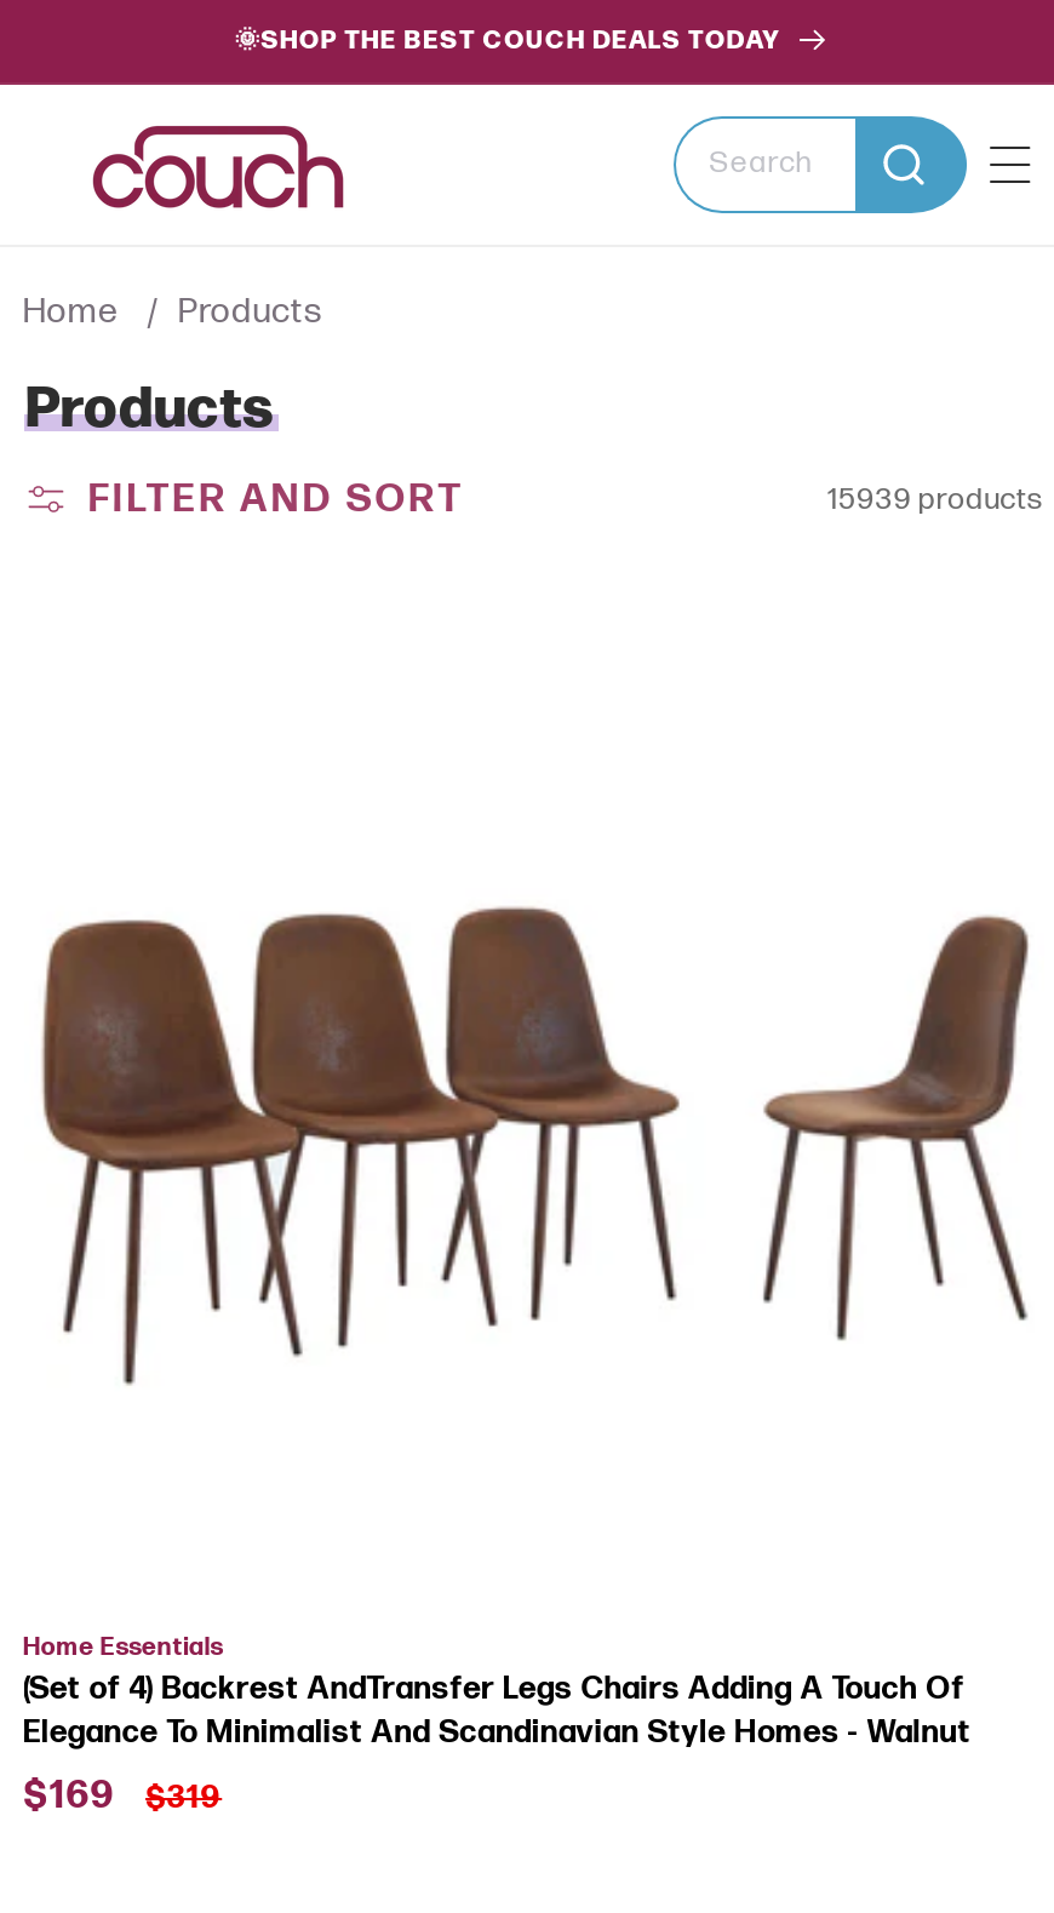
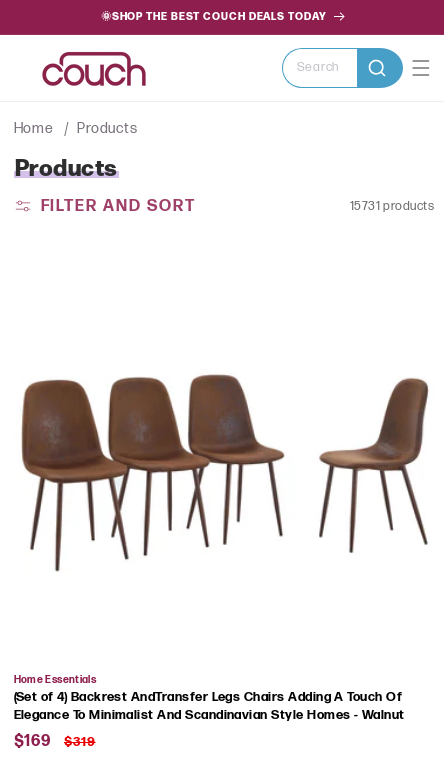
[827,481,1043,518] 15939 products -> [349,199,434,214] 15731 products

